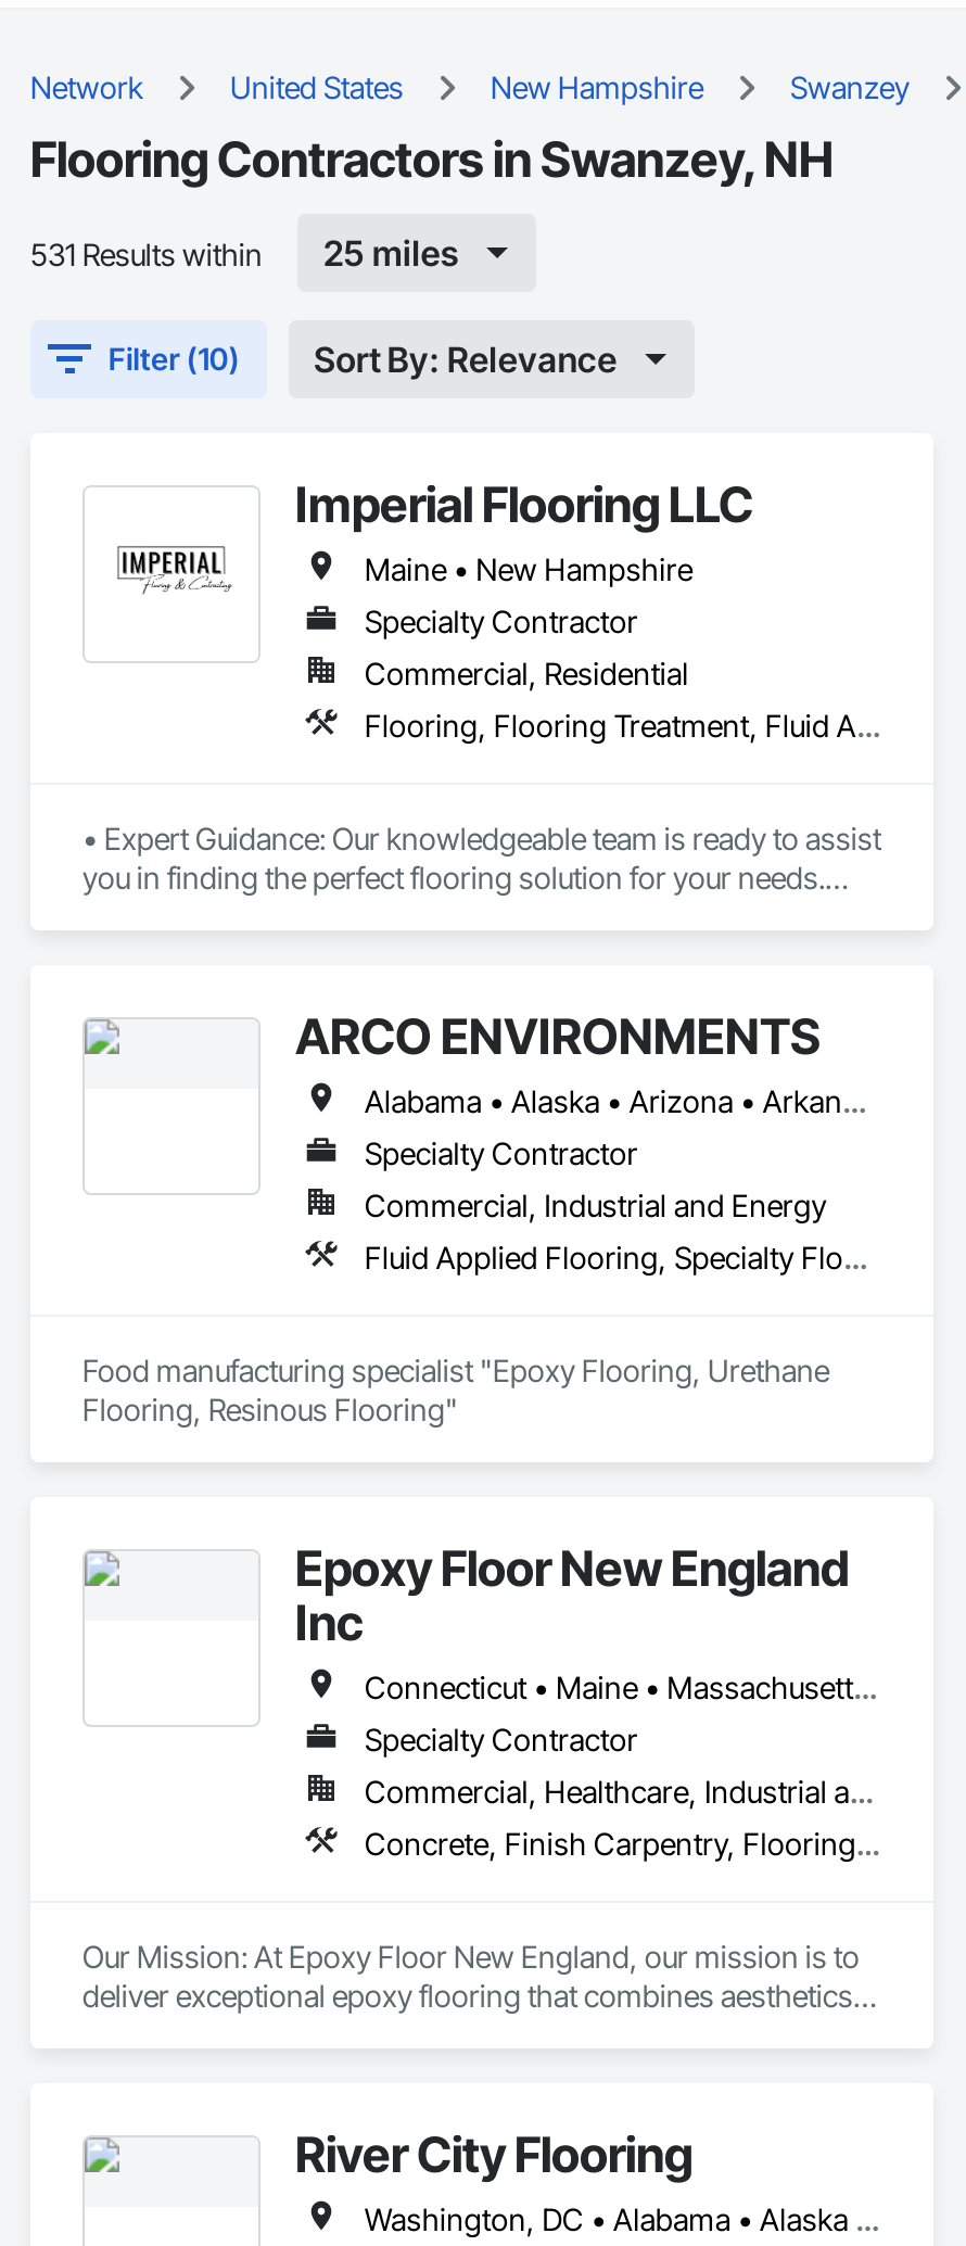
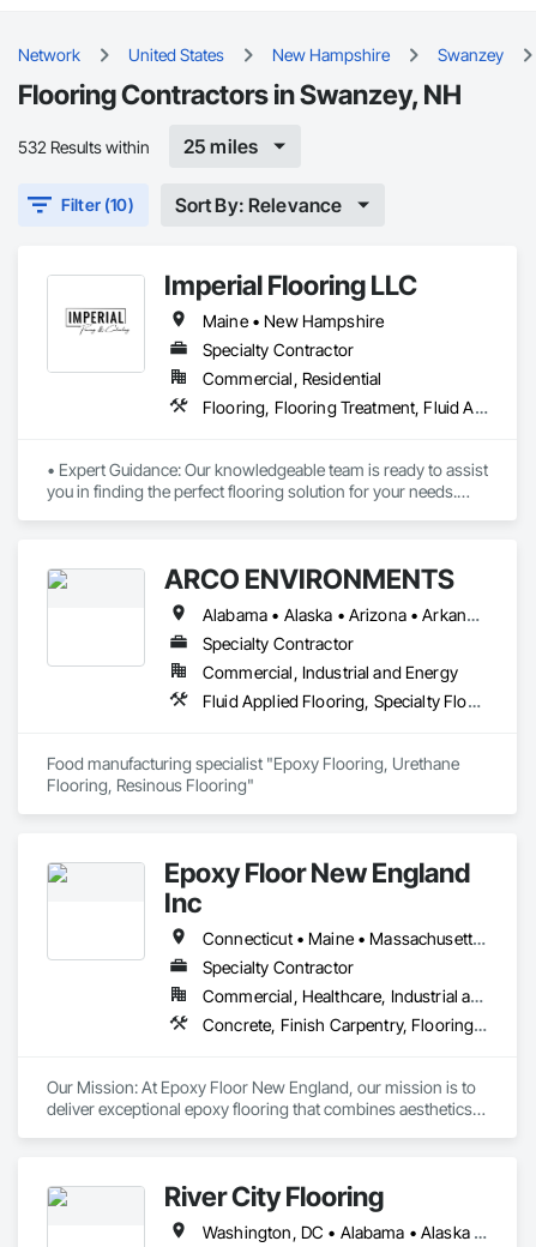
[30,234,263,271] 531 Results within -> [18,136,150,156] 532 Results within

